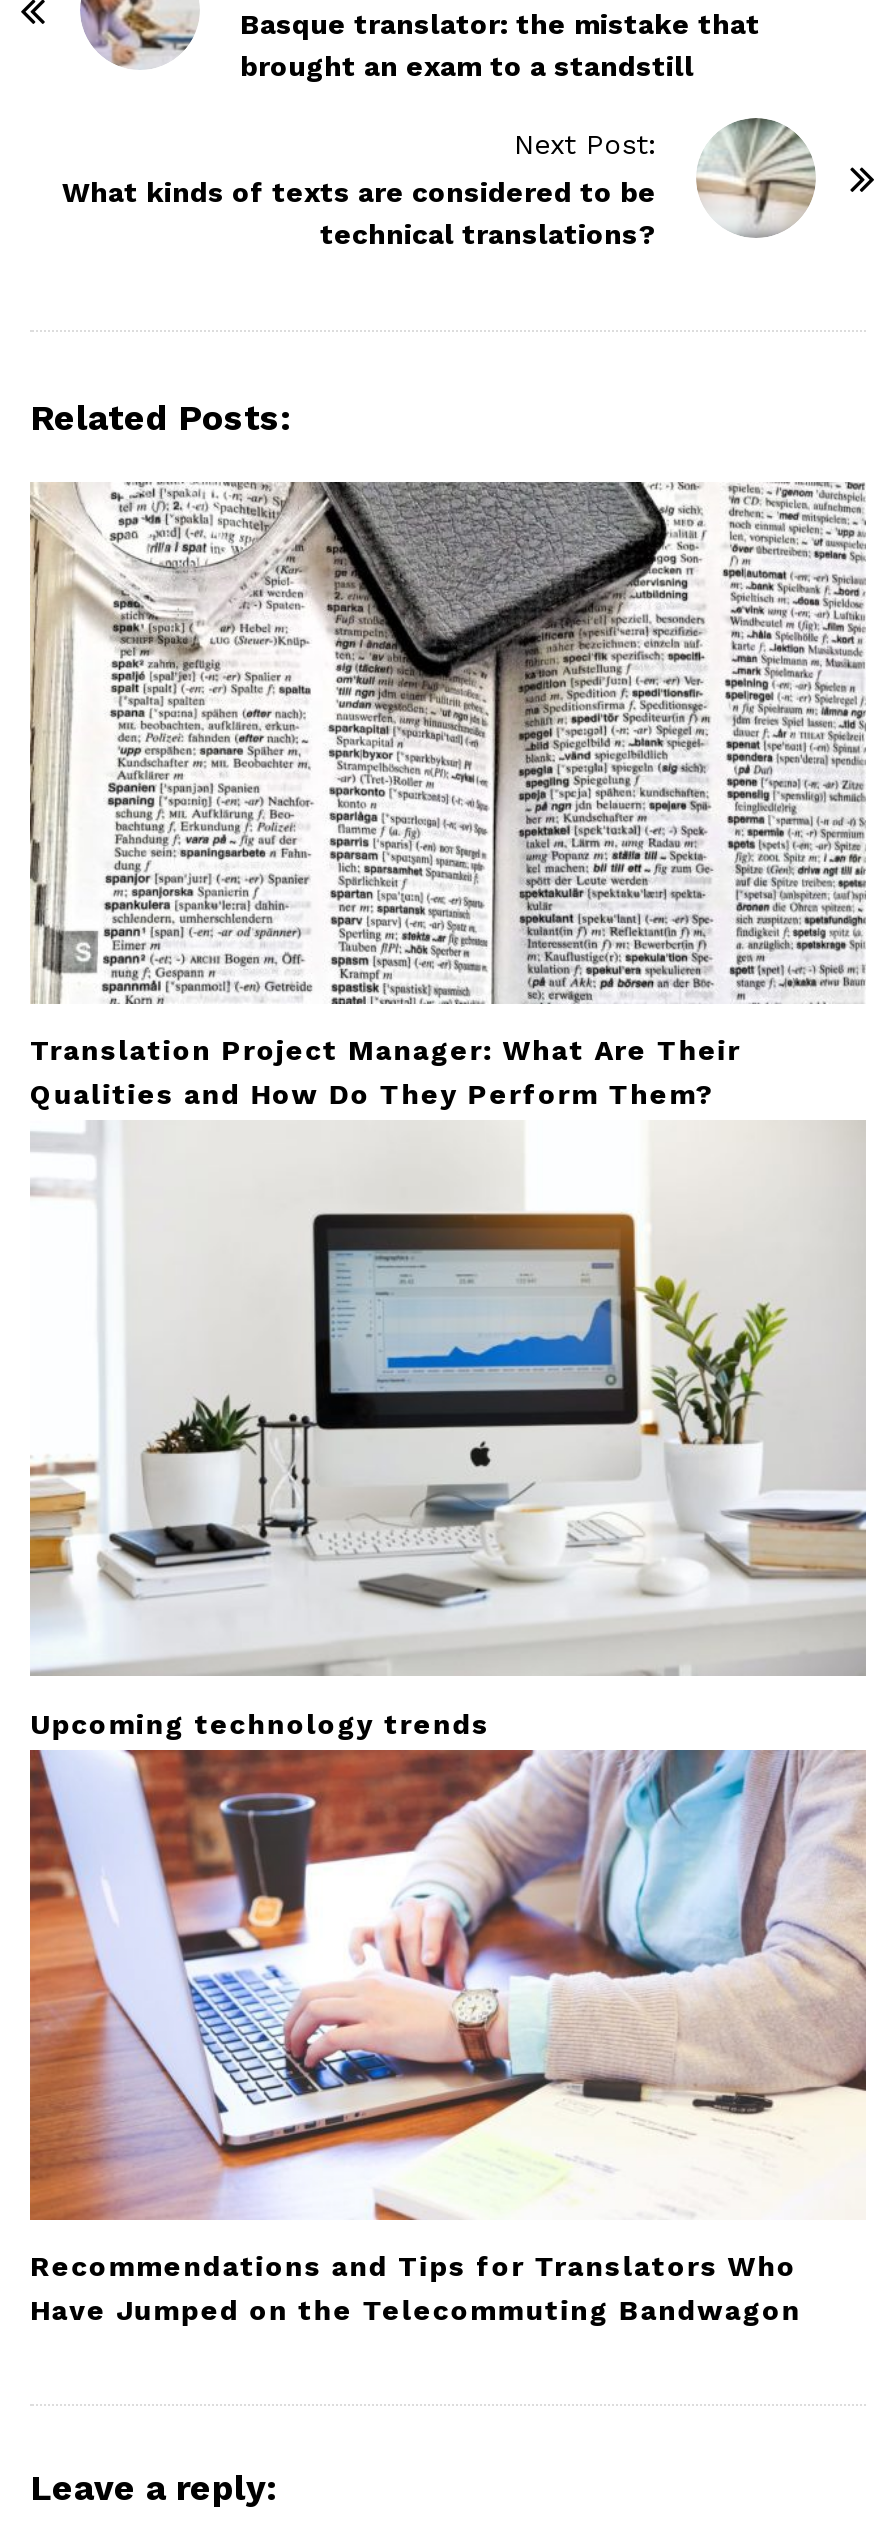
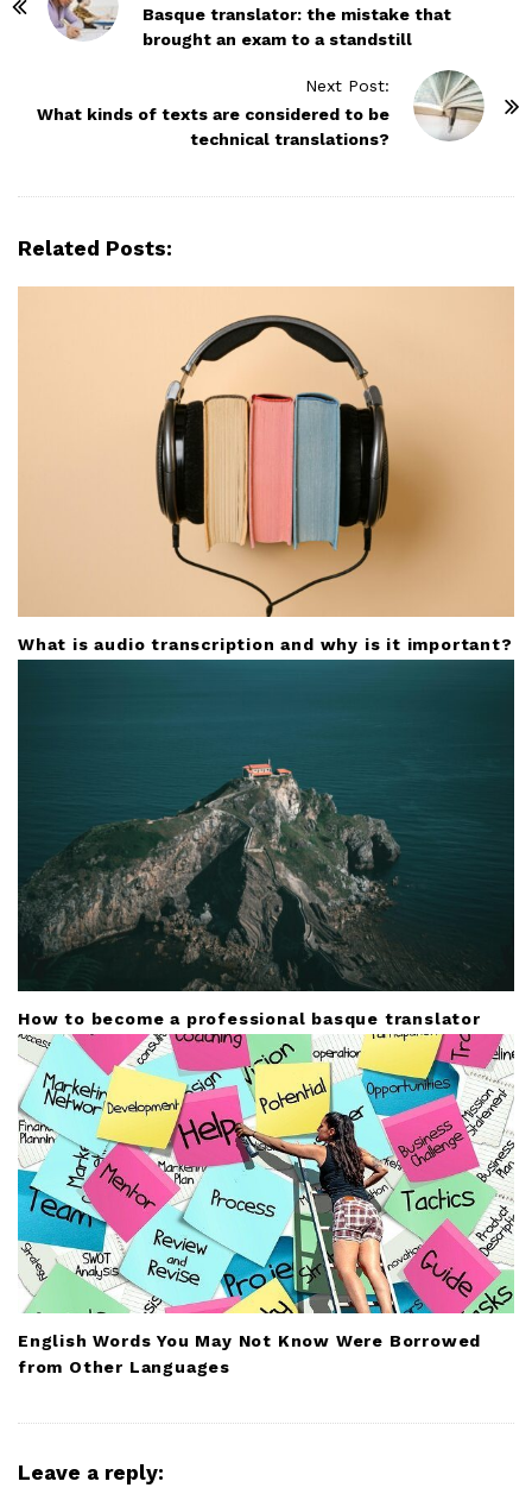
[28,480,866,1110] [image] | Translation Project Manager: What Are Their | Qualities and How Do They Perform Them? -> [18,286,515,654] [image] | What is audio transcription and why is it important?
[28,1126,868,1739] [image] | Upcoming technology trends -> [17,663,515,1027] [image] | How to become a professional basque translator
[28,1750,868,2325] [image] | Recommendations and Tips for Translators Who | Have Jumped on the Telecommuting Bandwagon -> [17,1034,514,1376] [image] | English Words You May Not Know Were Borrowed | from Other Languages

